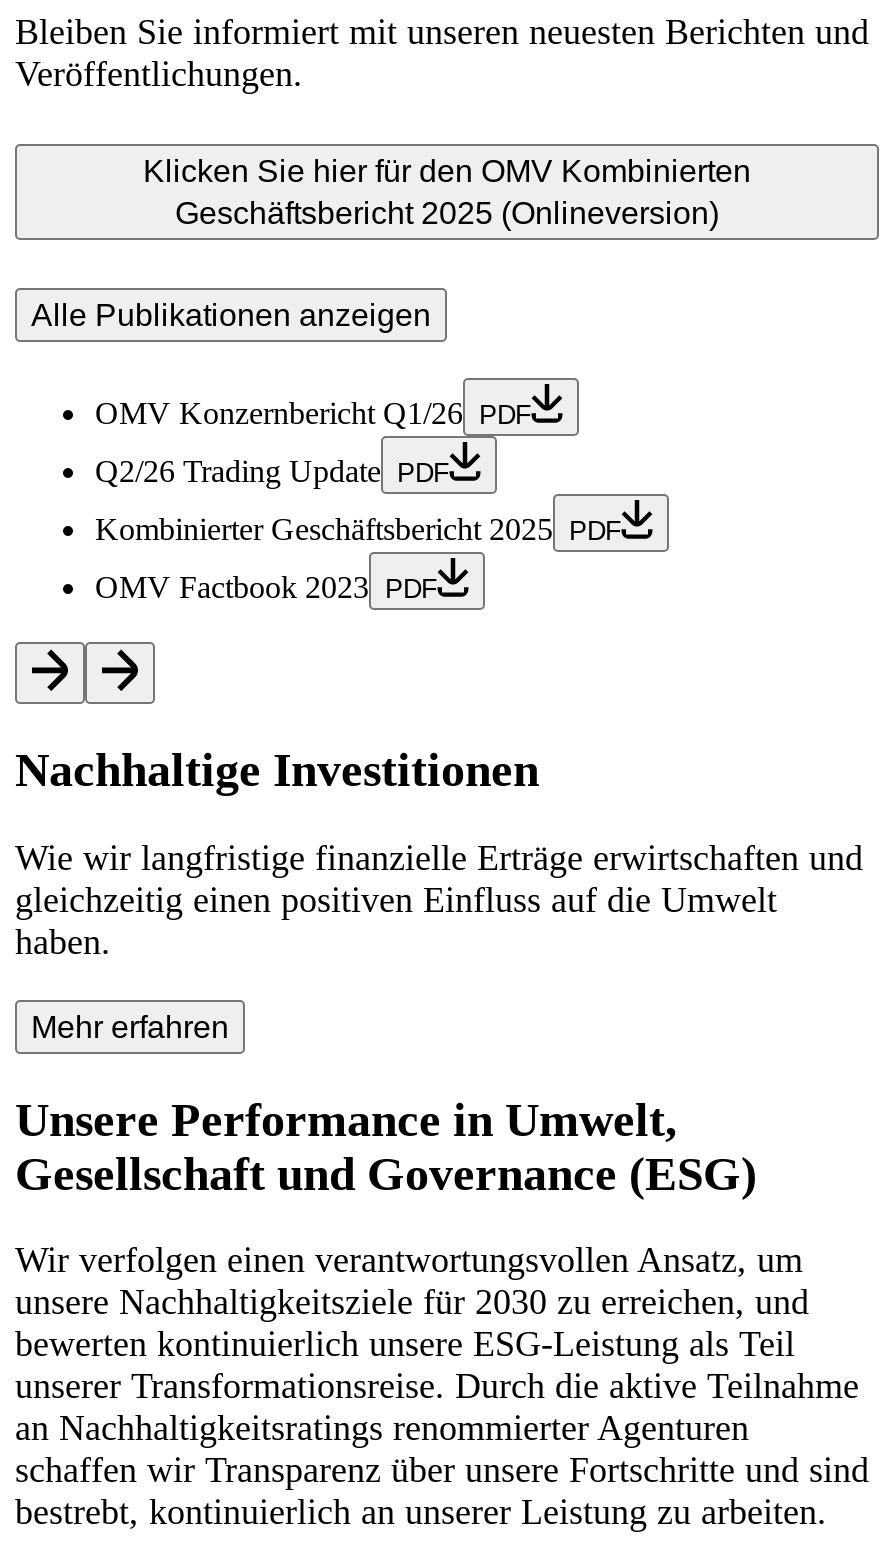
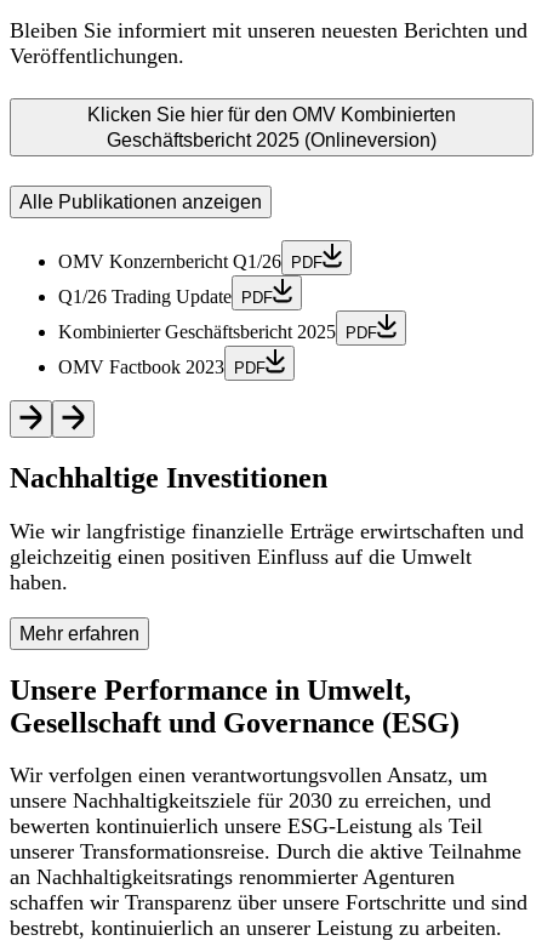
[95,454,449,488] Q2/26 Trading Update PDF -> [58,286,273,307] Q1/26 Trading Update PDF

